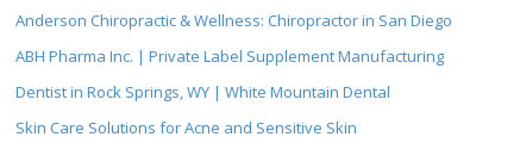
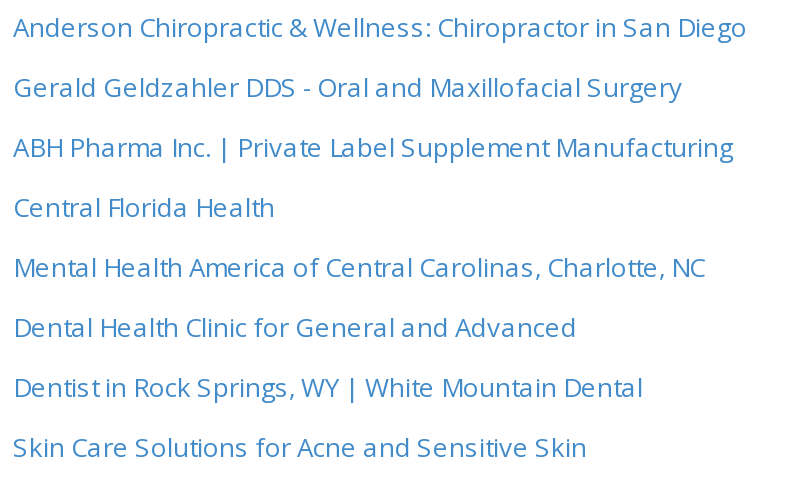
none -> [13,69,683,105] Gerald Geldzahler DDS - Oral and Maxillofacial Surgery
none -> [13,189,705,345] Central Florida Health | Mental Health America of Central Carolinas, Charlotte, NC | Dental Health Clinic for General and Advanced

